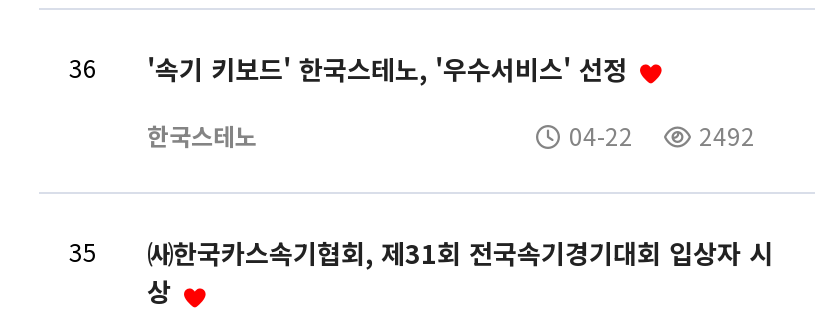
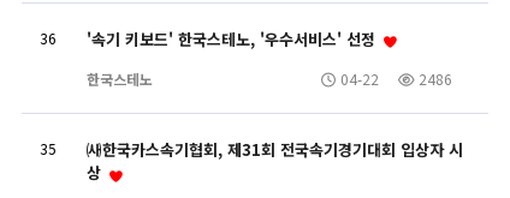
[563,119,755,153] 04-22 2492 -> [337,69,452,89] 04-22 2486

